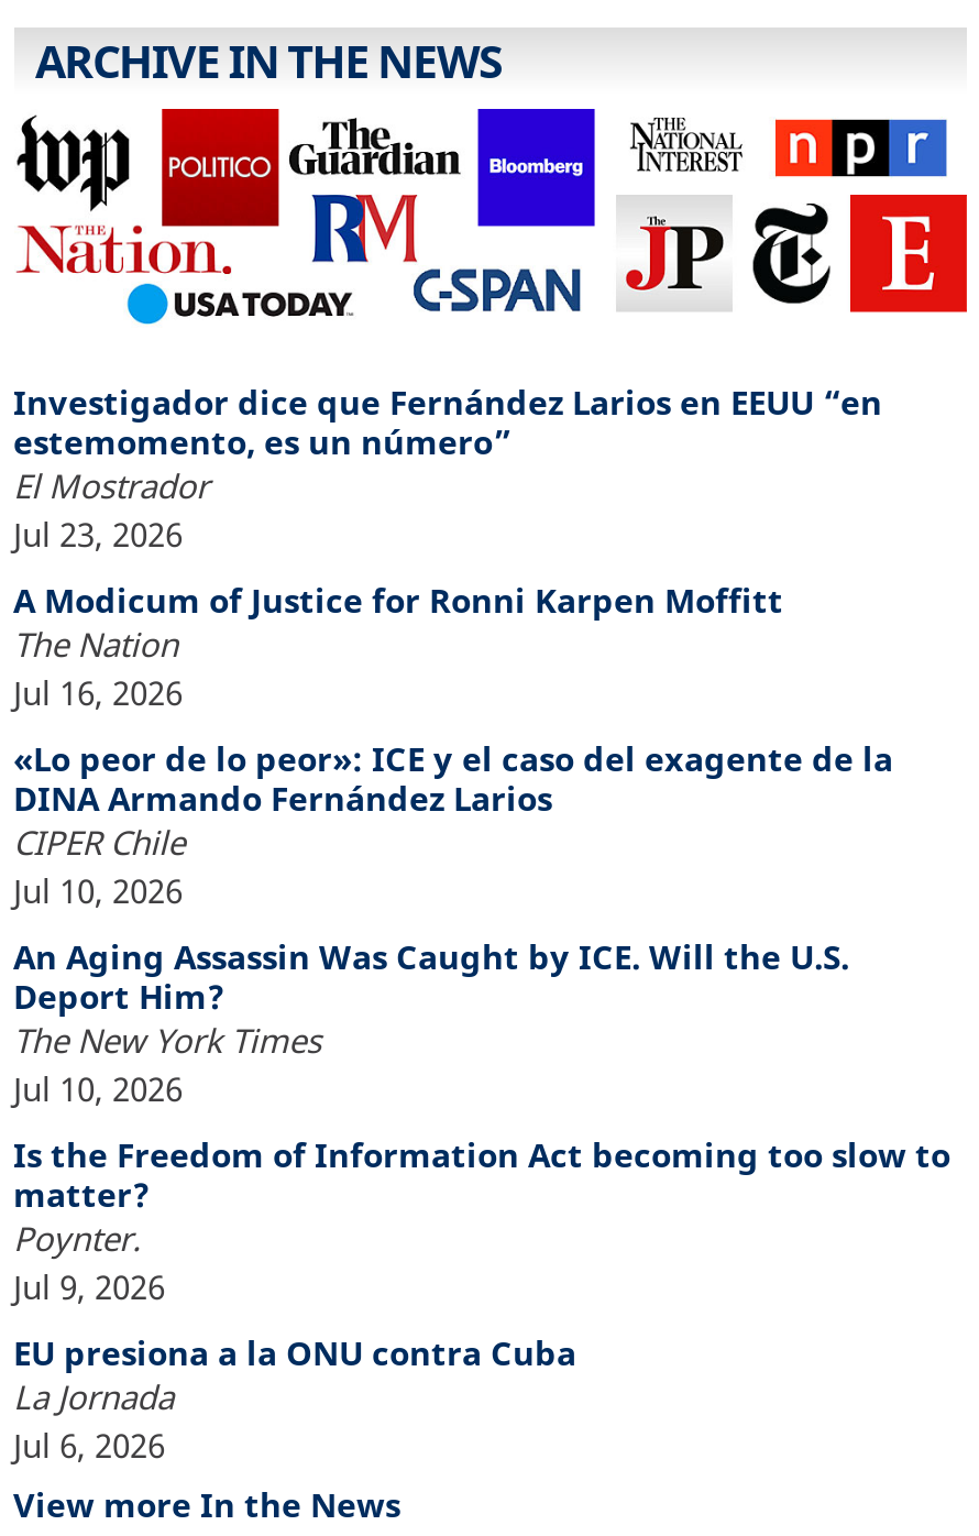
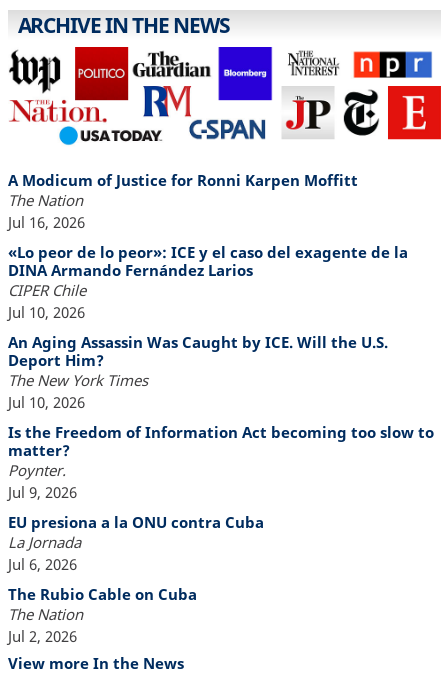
[13,380,882,556] Investigador dice que Fernández Larios en EEUU “en | estemomento, es un número” | El Mostrador | Jul 23, 2026 -> none
moved [13,578,950,1467] -> [7,170,433,574]: A Modicum of Justice for Ronni Karpen Moffitt | The Nation | Jul 16, 2026 | ... | La Jornada | Jul 6, 2026
none -> [7,584,196,646] The Rubio Cable on Cuba | The Nation | Jul 2, 2026

